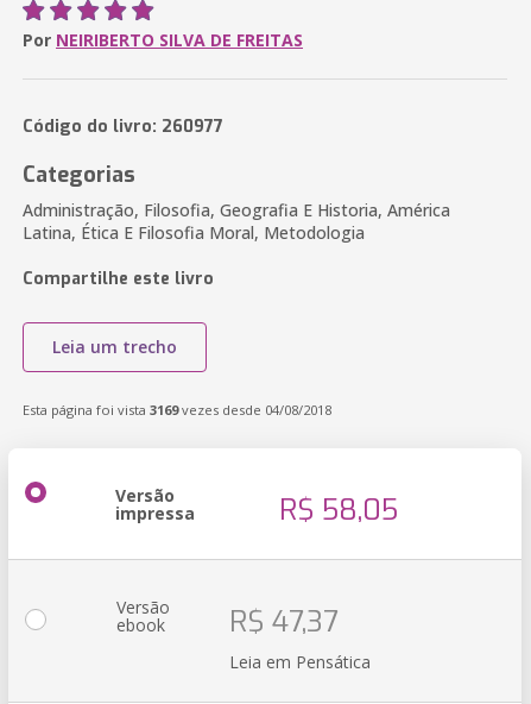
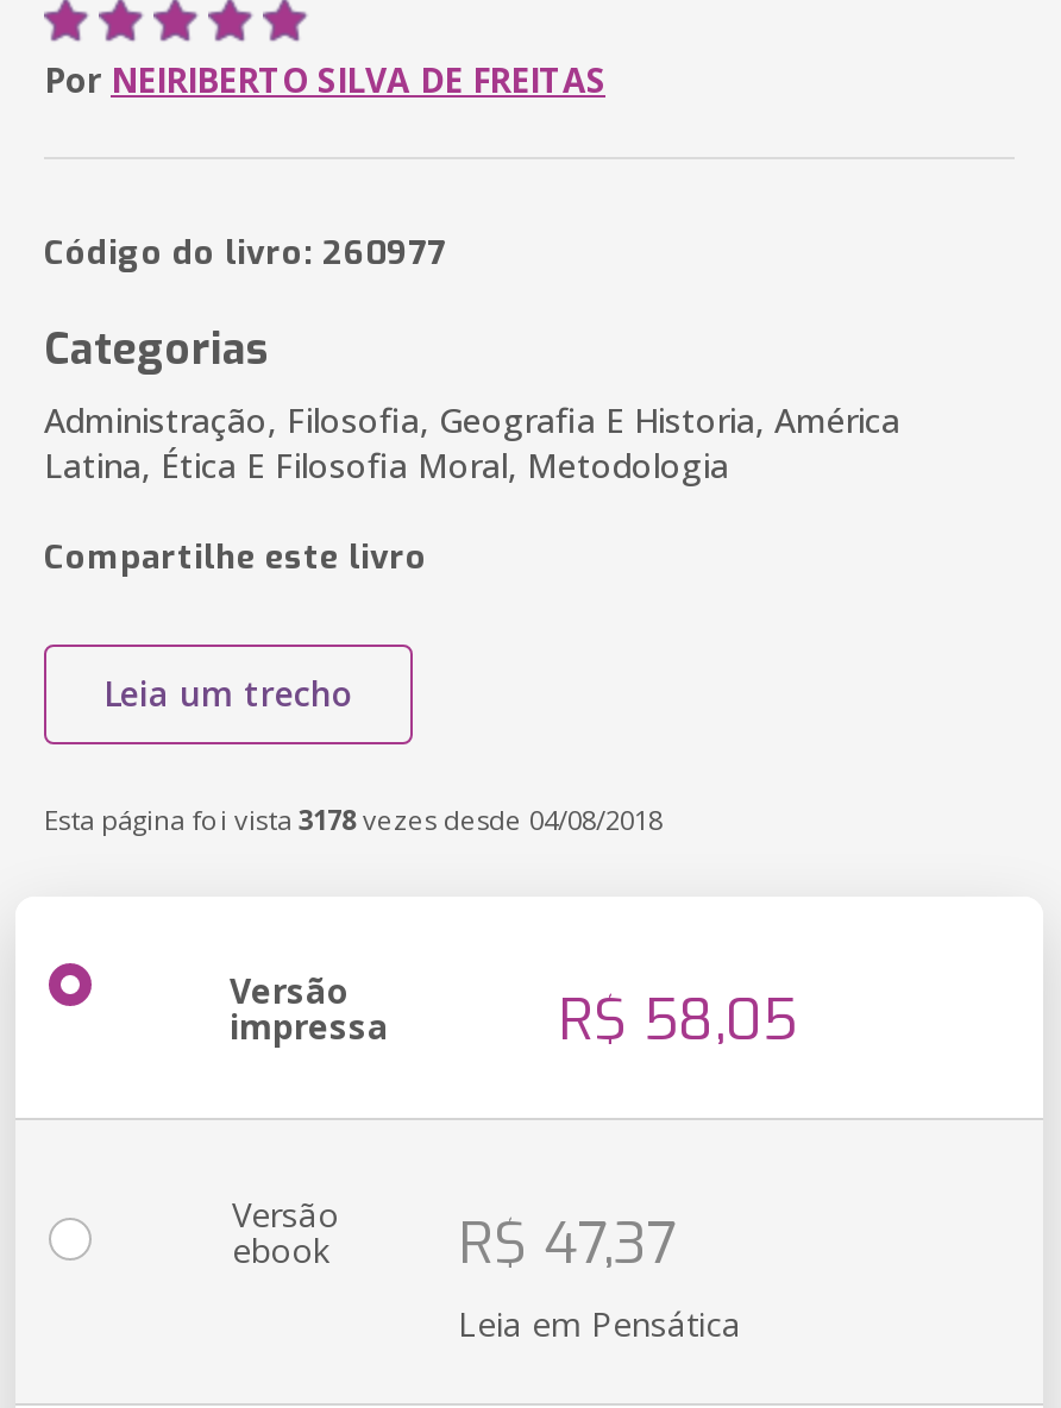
[23,401,331,419] Esta página foi vista 3169vezes desde 04/08/2018 -> [44,802,663,837] Esta página foi vista 3178vezes desde 04/08/2018

